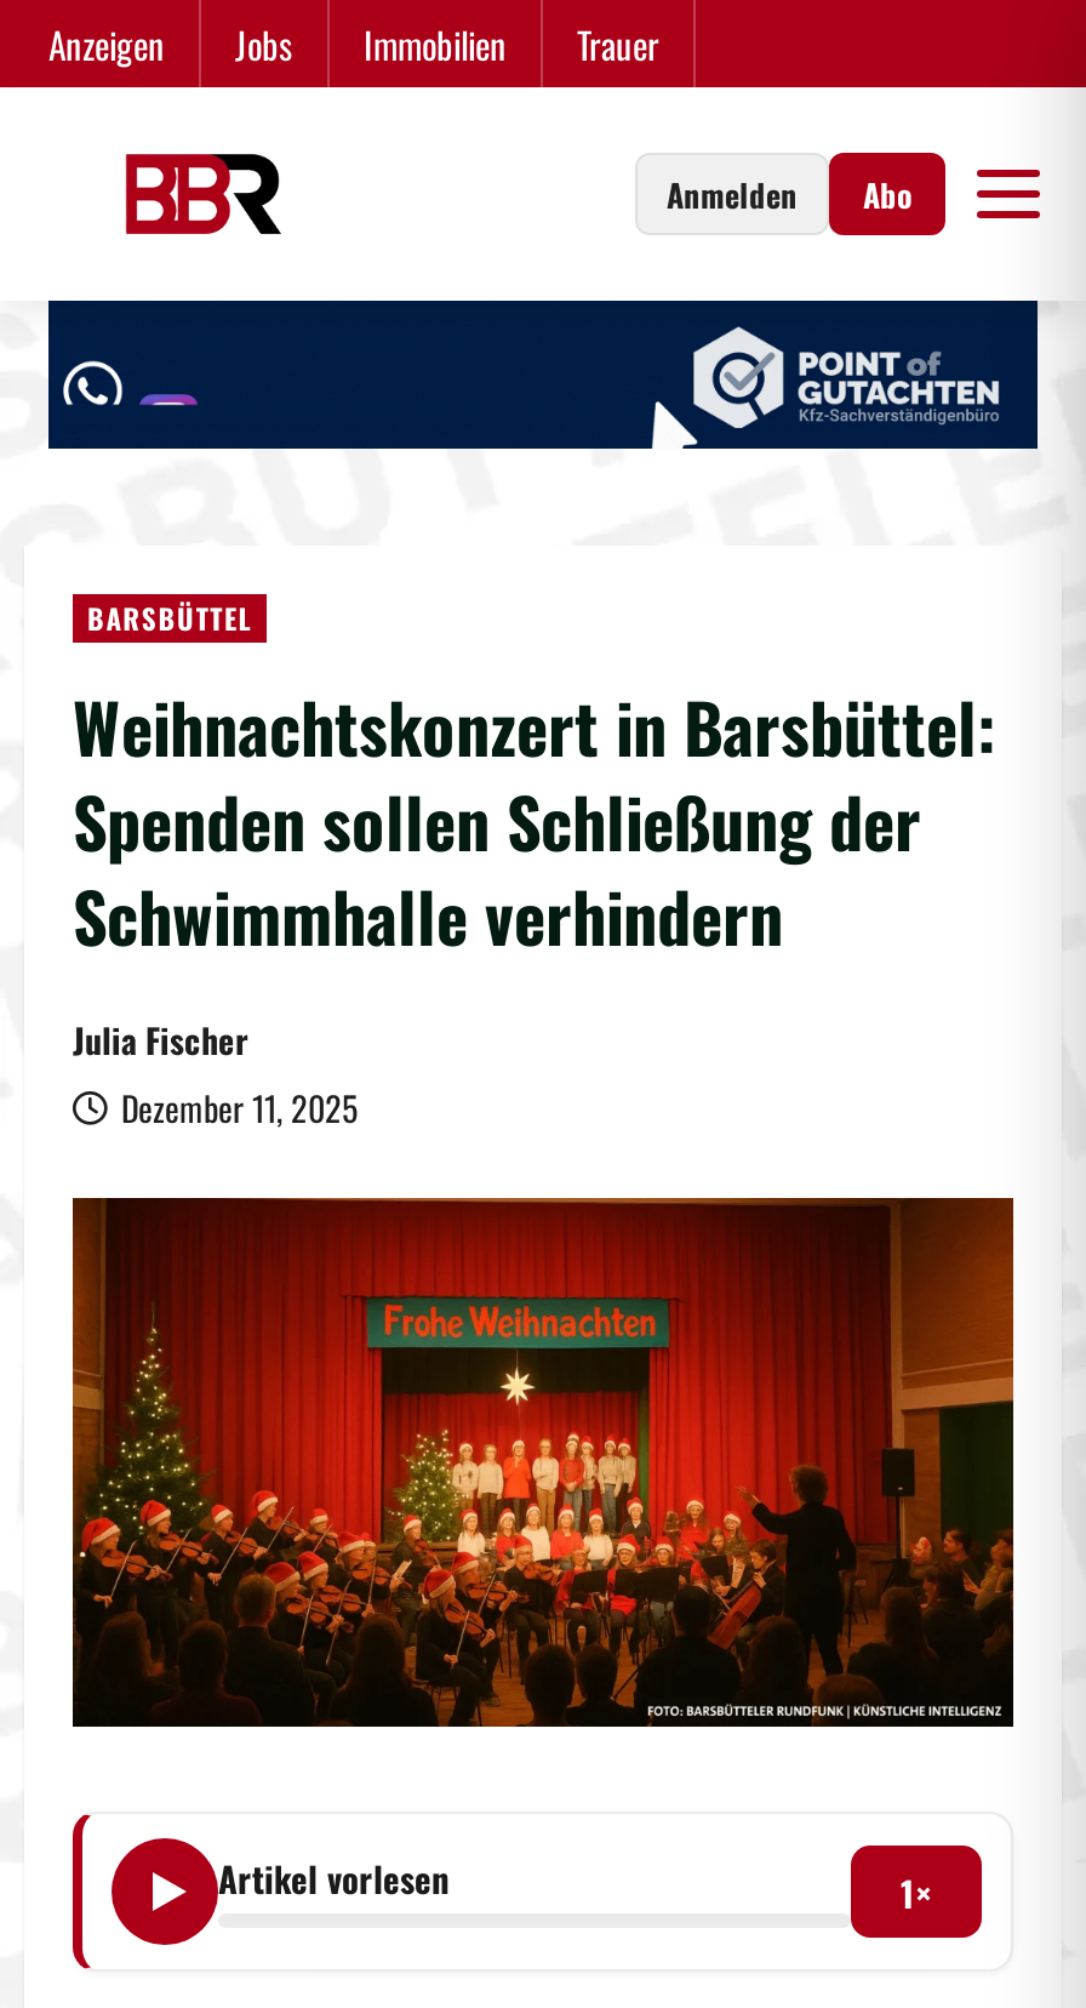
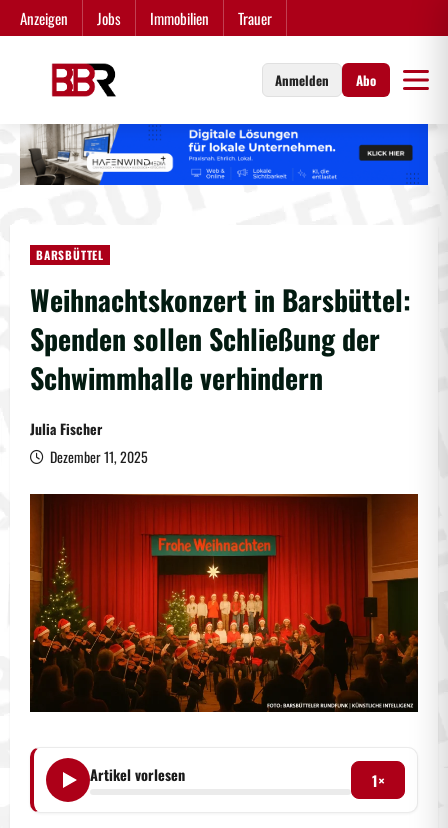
[46,298,1040,451] [image] -> [19,123,429,186] [image]

